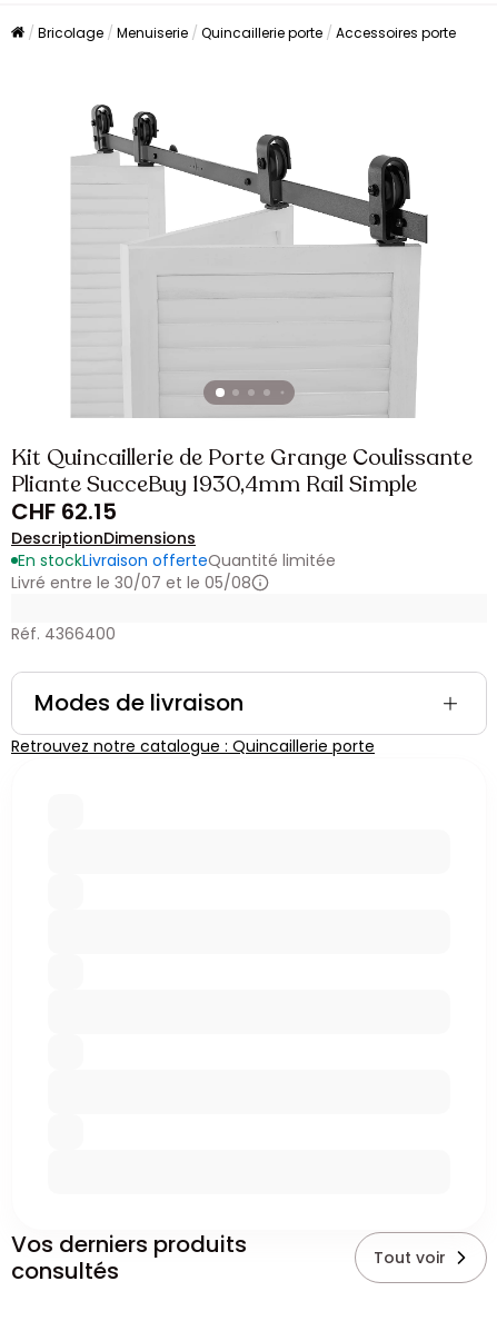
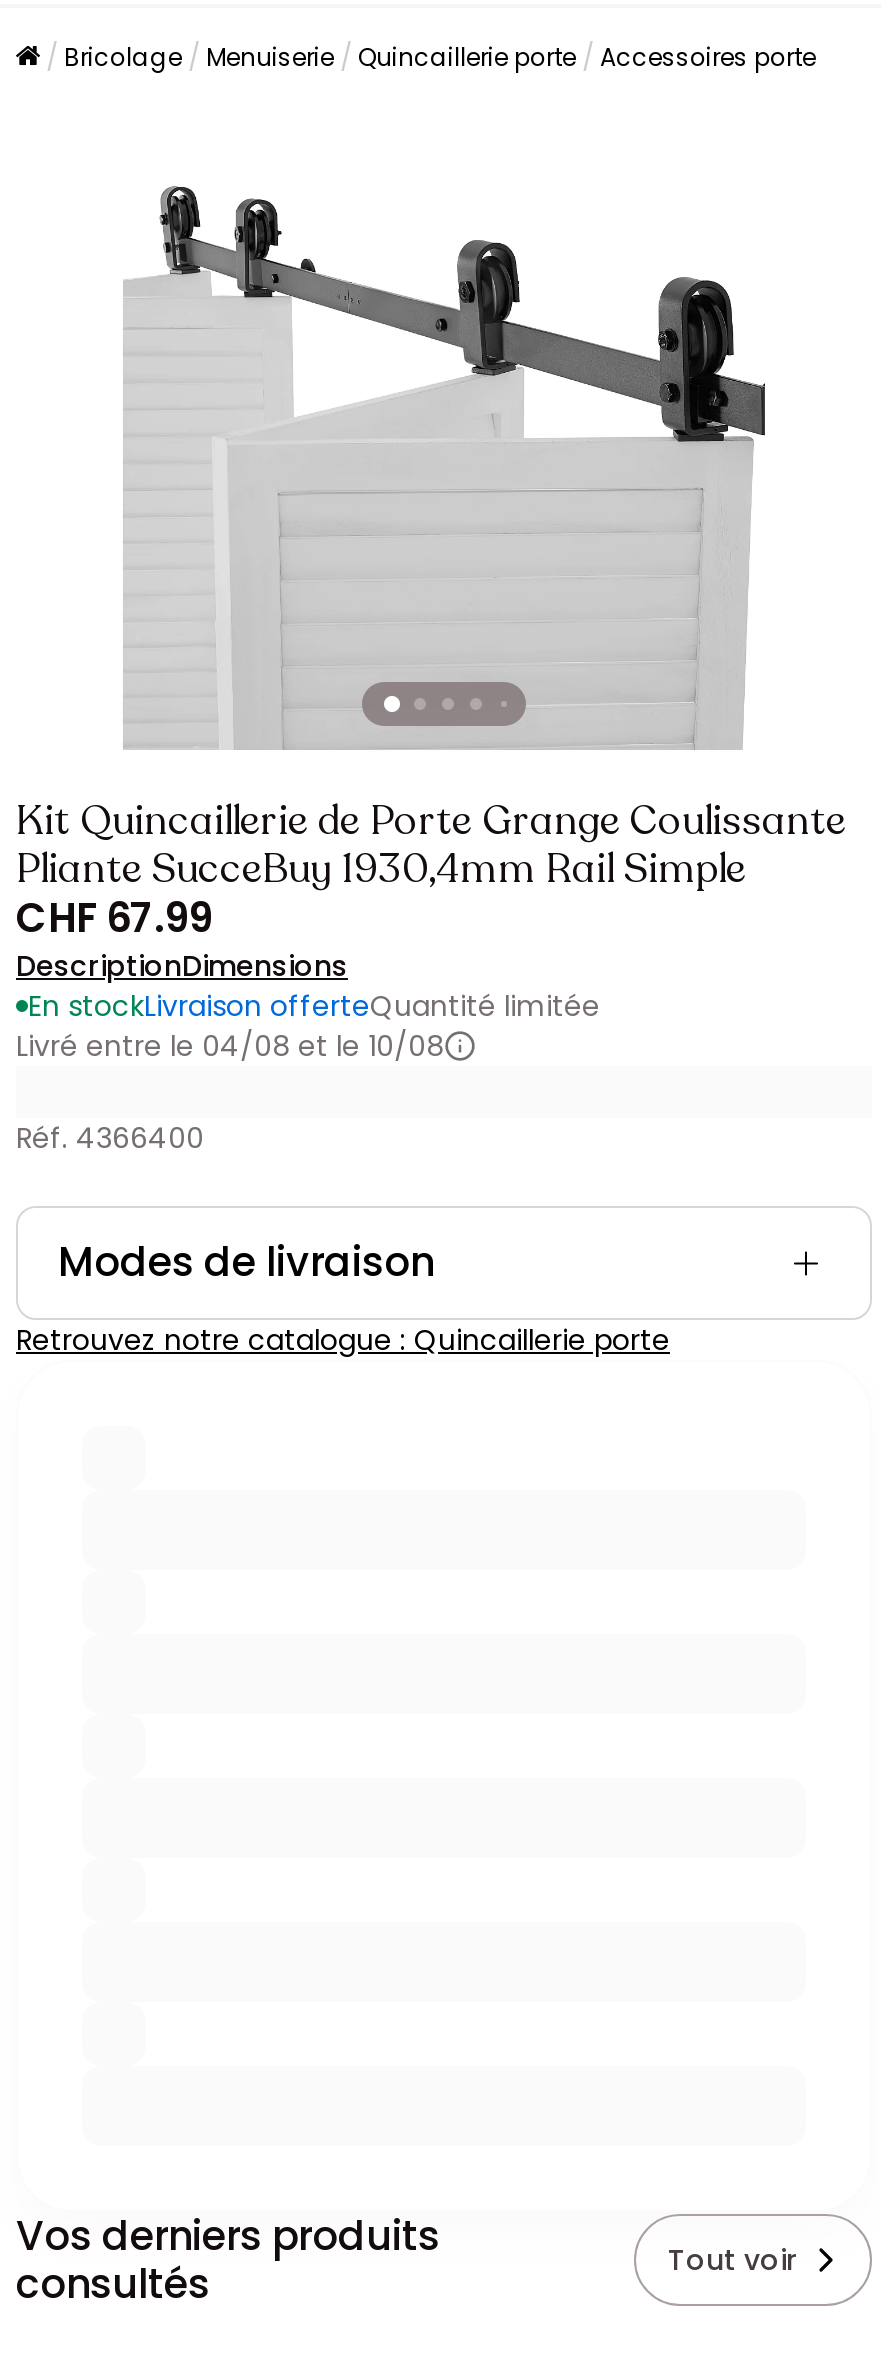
[11,496,117,527] CHF 62.15 -> [16,889,212,945] CHF 67.99
[11,571,251,593] Livré entre le 30/07 et le 05/08 -> [16,1025,444,1065] Livré entre le 04/08 et le 10/08

